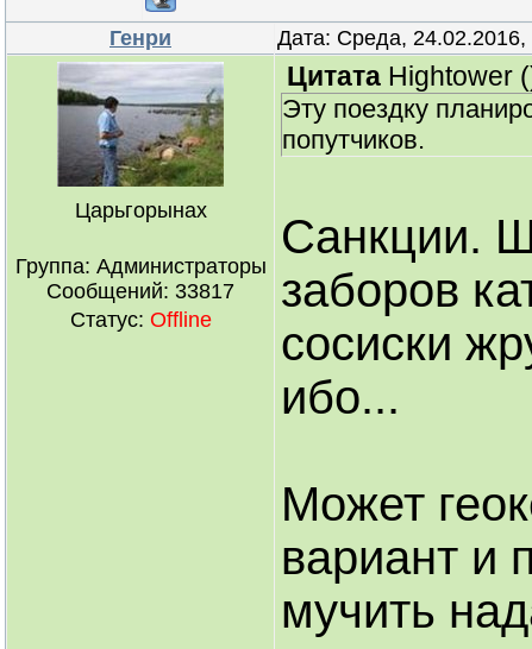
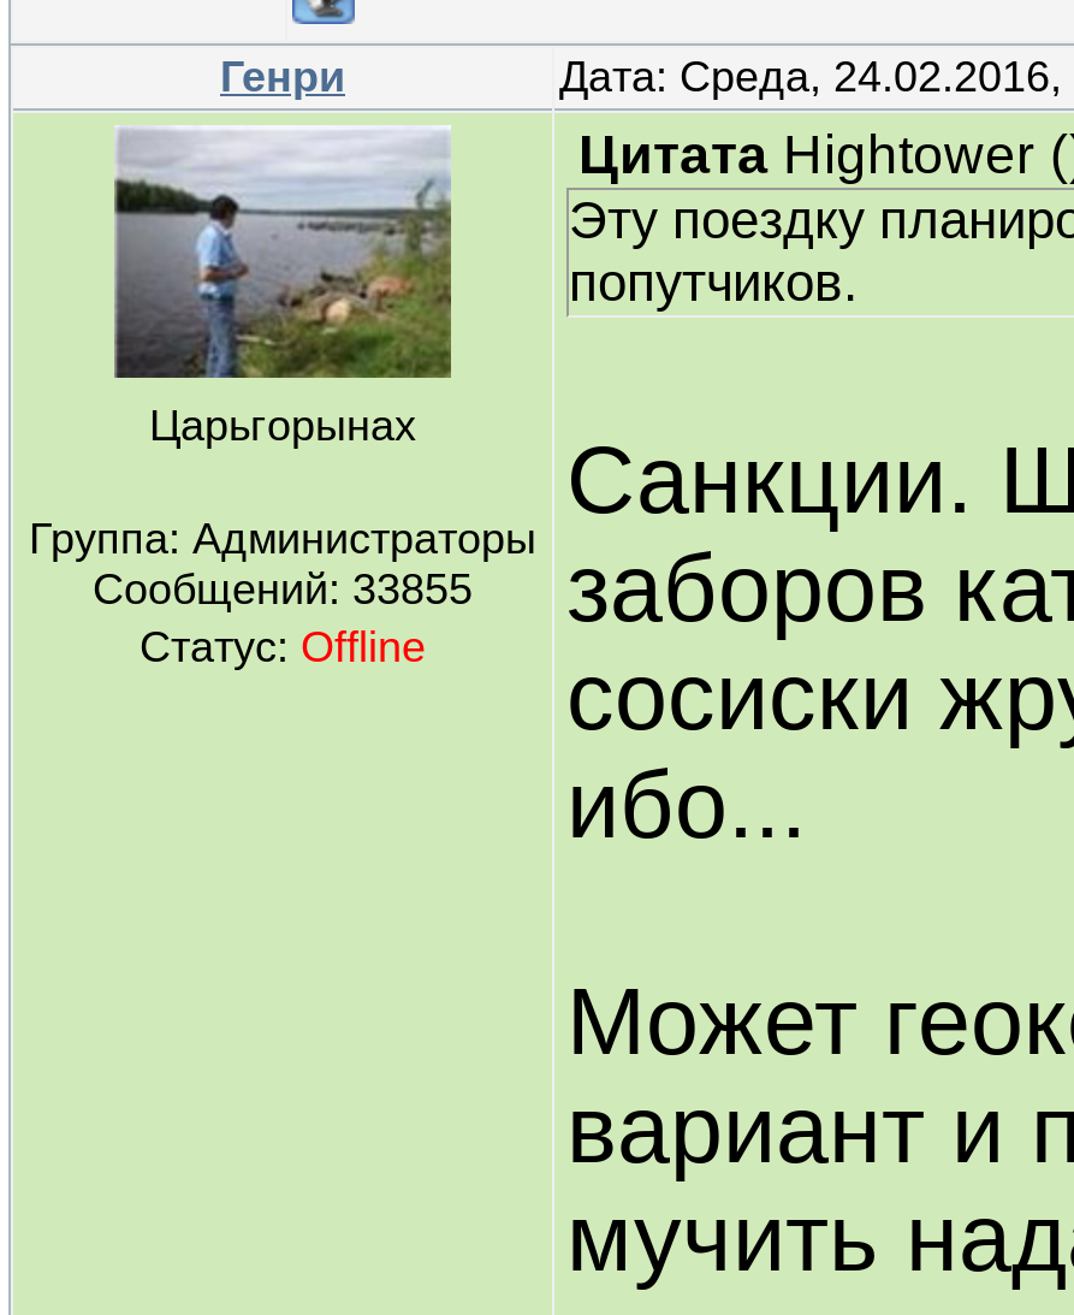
[46,279,234,303] Сообщений: 33817 -> [93,565,473,614] Сообщений: 33855

